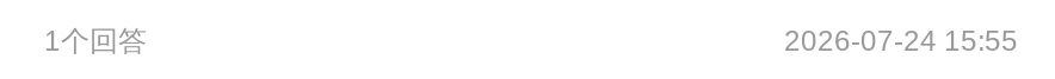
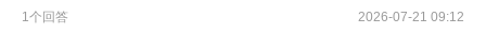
[784,25,1018,58] 2026-07-24 15:55 -> [358,10,464,24] 2026-07-21 09:12

